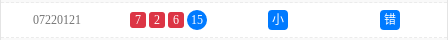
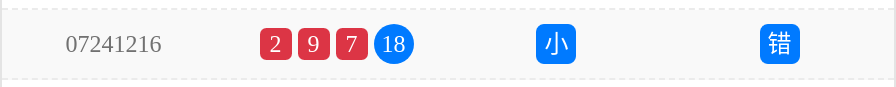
[33,13,81,27] 07220121 -> [66,30,320,58] 07241216 | 2 | 9
[154,13,203,27] 2 | 6 | 15 -> [382,30,406,58] 18

